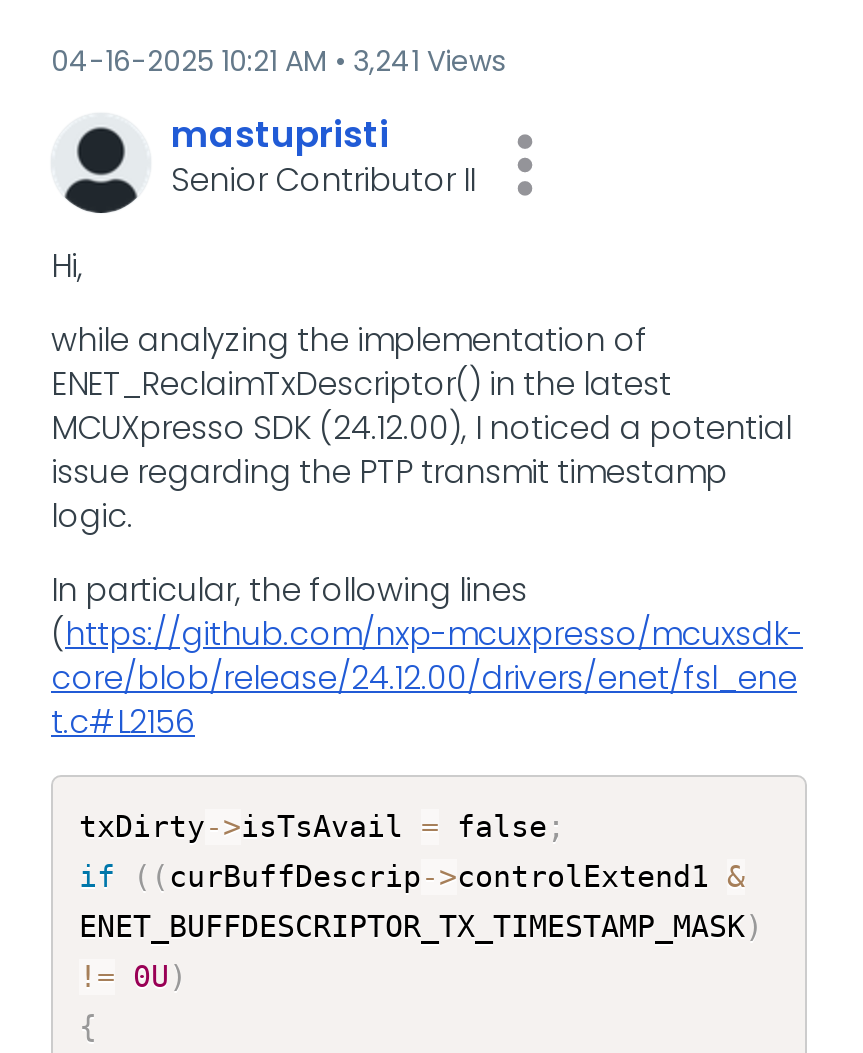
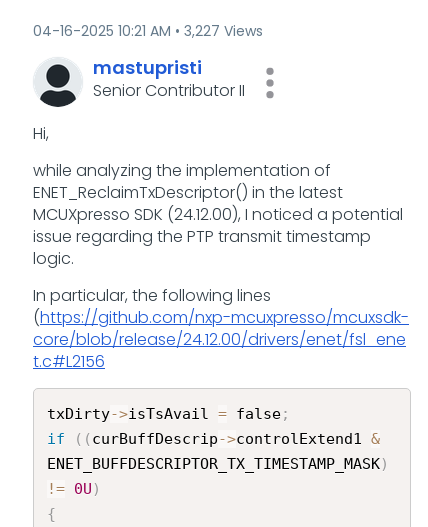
[51,41,505,81] 04-16-2025 10:21 AM 3,241 Views -> [33,21,263,41] 04-16-2025 10:21 AM 3,227 Views

